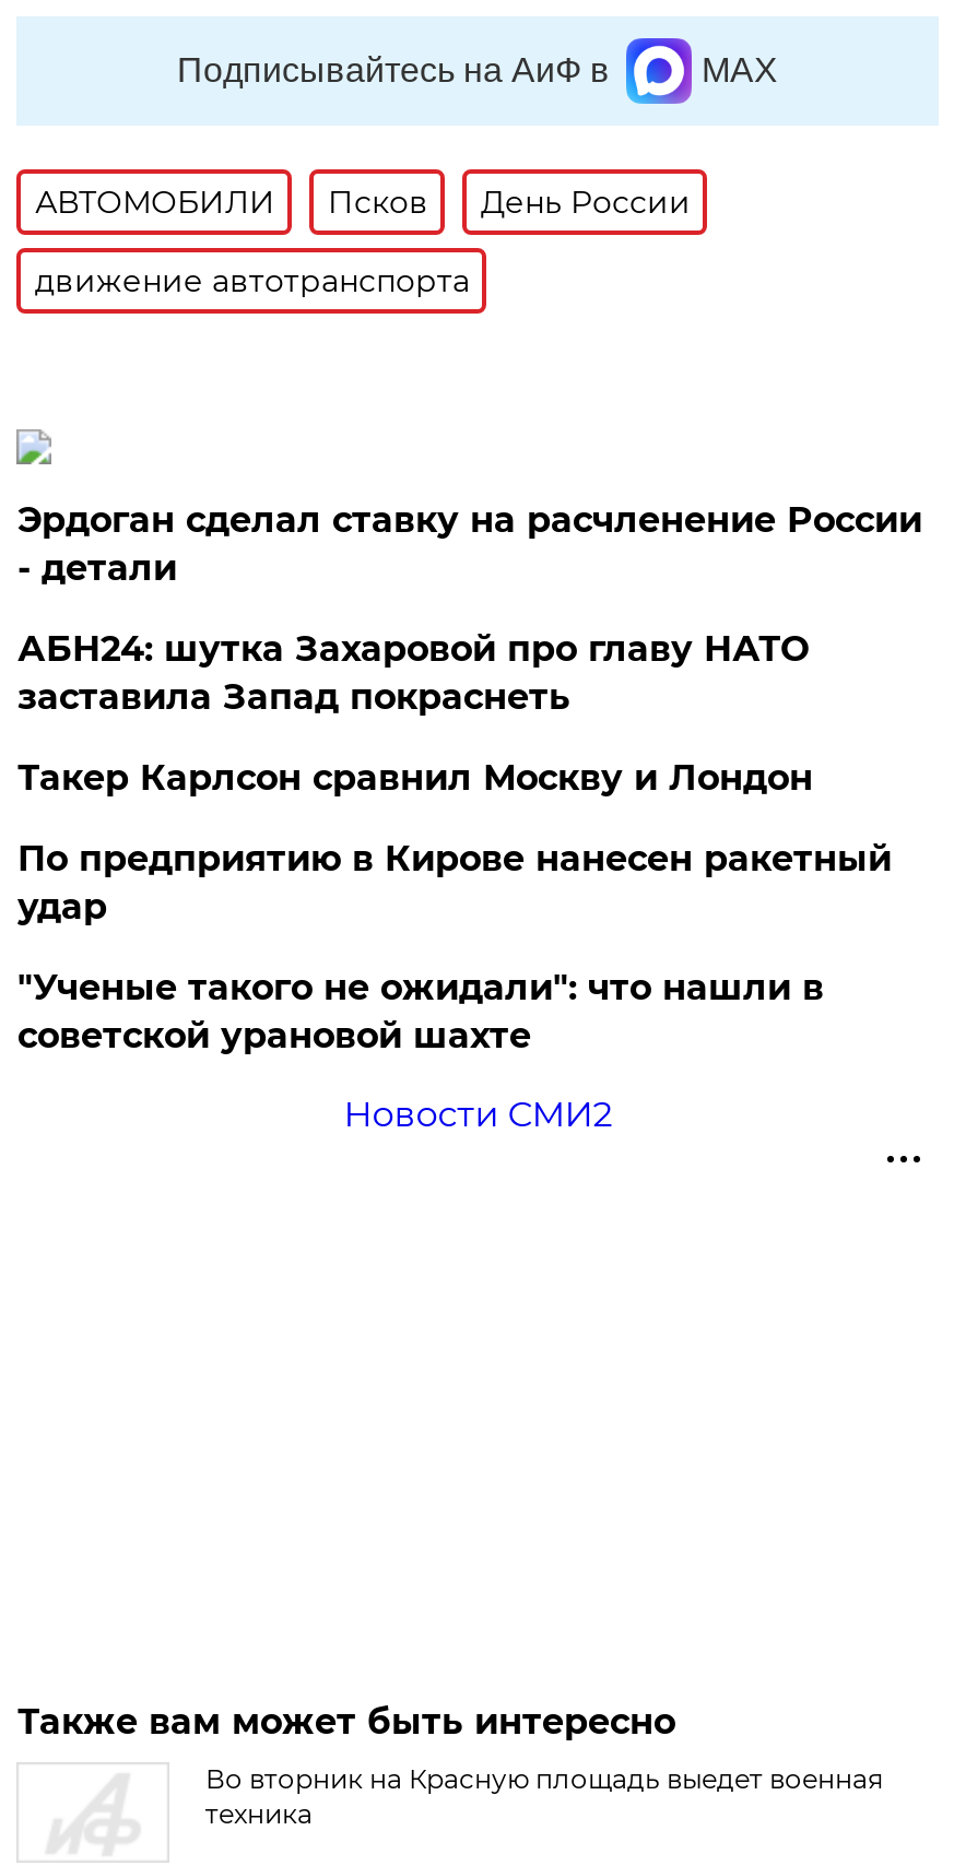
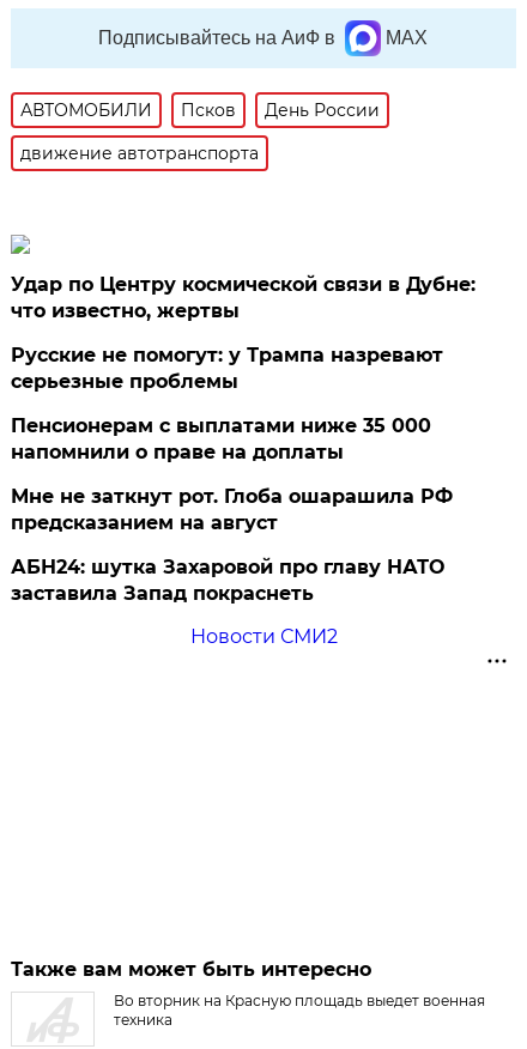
[17,499,922,589] Эрдоган сделал ставку на расчленение России | - детали -> [11,273,476,534] Удар по Центру космической связи в Дубне: | что известно, жертвы | Русские не помогут: у Трампа назревают | серьезные проблемы | Пенсионерам с выплатами ниже 35 000 | напомнили о праве на доплаты | Мне не заткнут рот. Глоба ошарашила РФ | предсказанием на август
moved [17,628,808,718] -> [11,556,445,605]: АБН24: шутка Захаровой про главу НАТО | заставила Запад покраснеть
[17,757,891,1056] Такер Карлсон сравнил Москву и Лондон | По предприятию в Кирове нанесен ракетный | удар | "Ученые такого не ожидали": что нашли в | советской урановой шахте -> none

